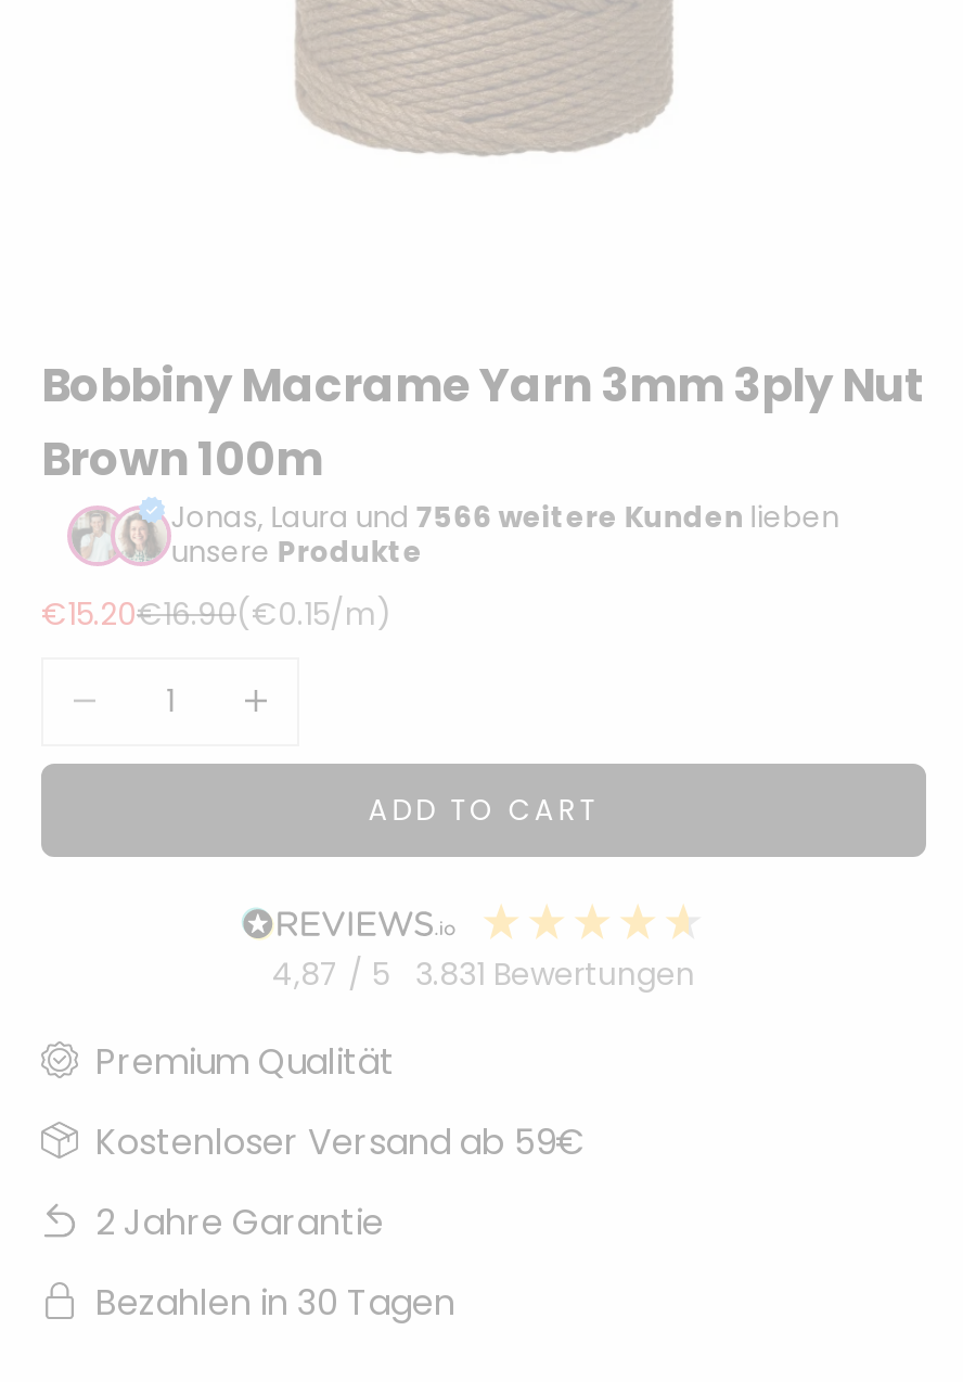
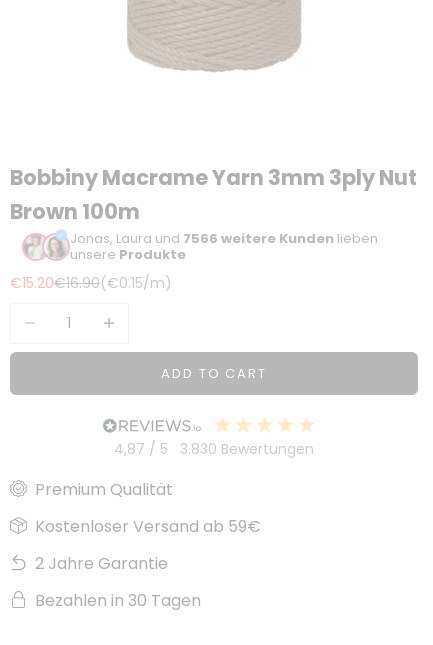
[272,953,695,997] 4,87 / 5 3.831 Bewertungen -> [114,439,314,459] 4,87 / 5 3.830 Bewertungen

